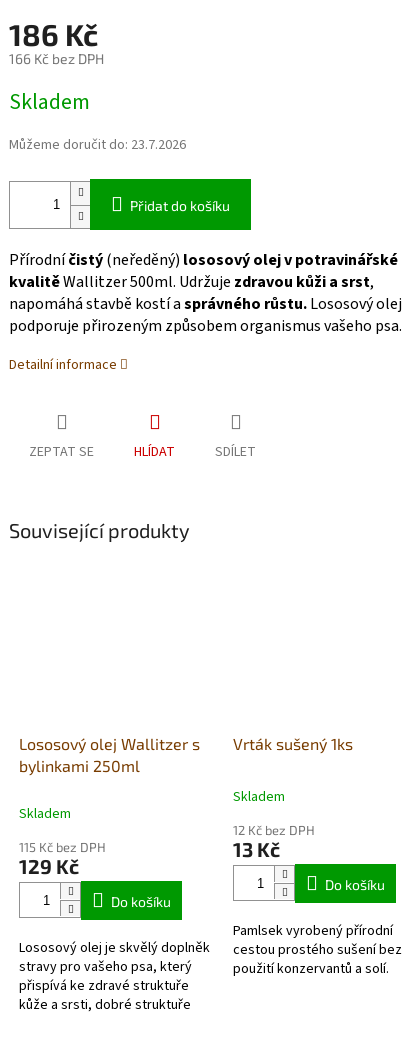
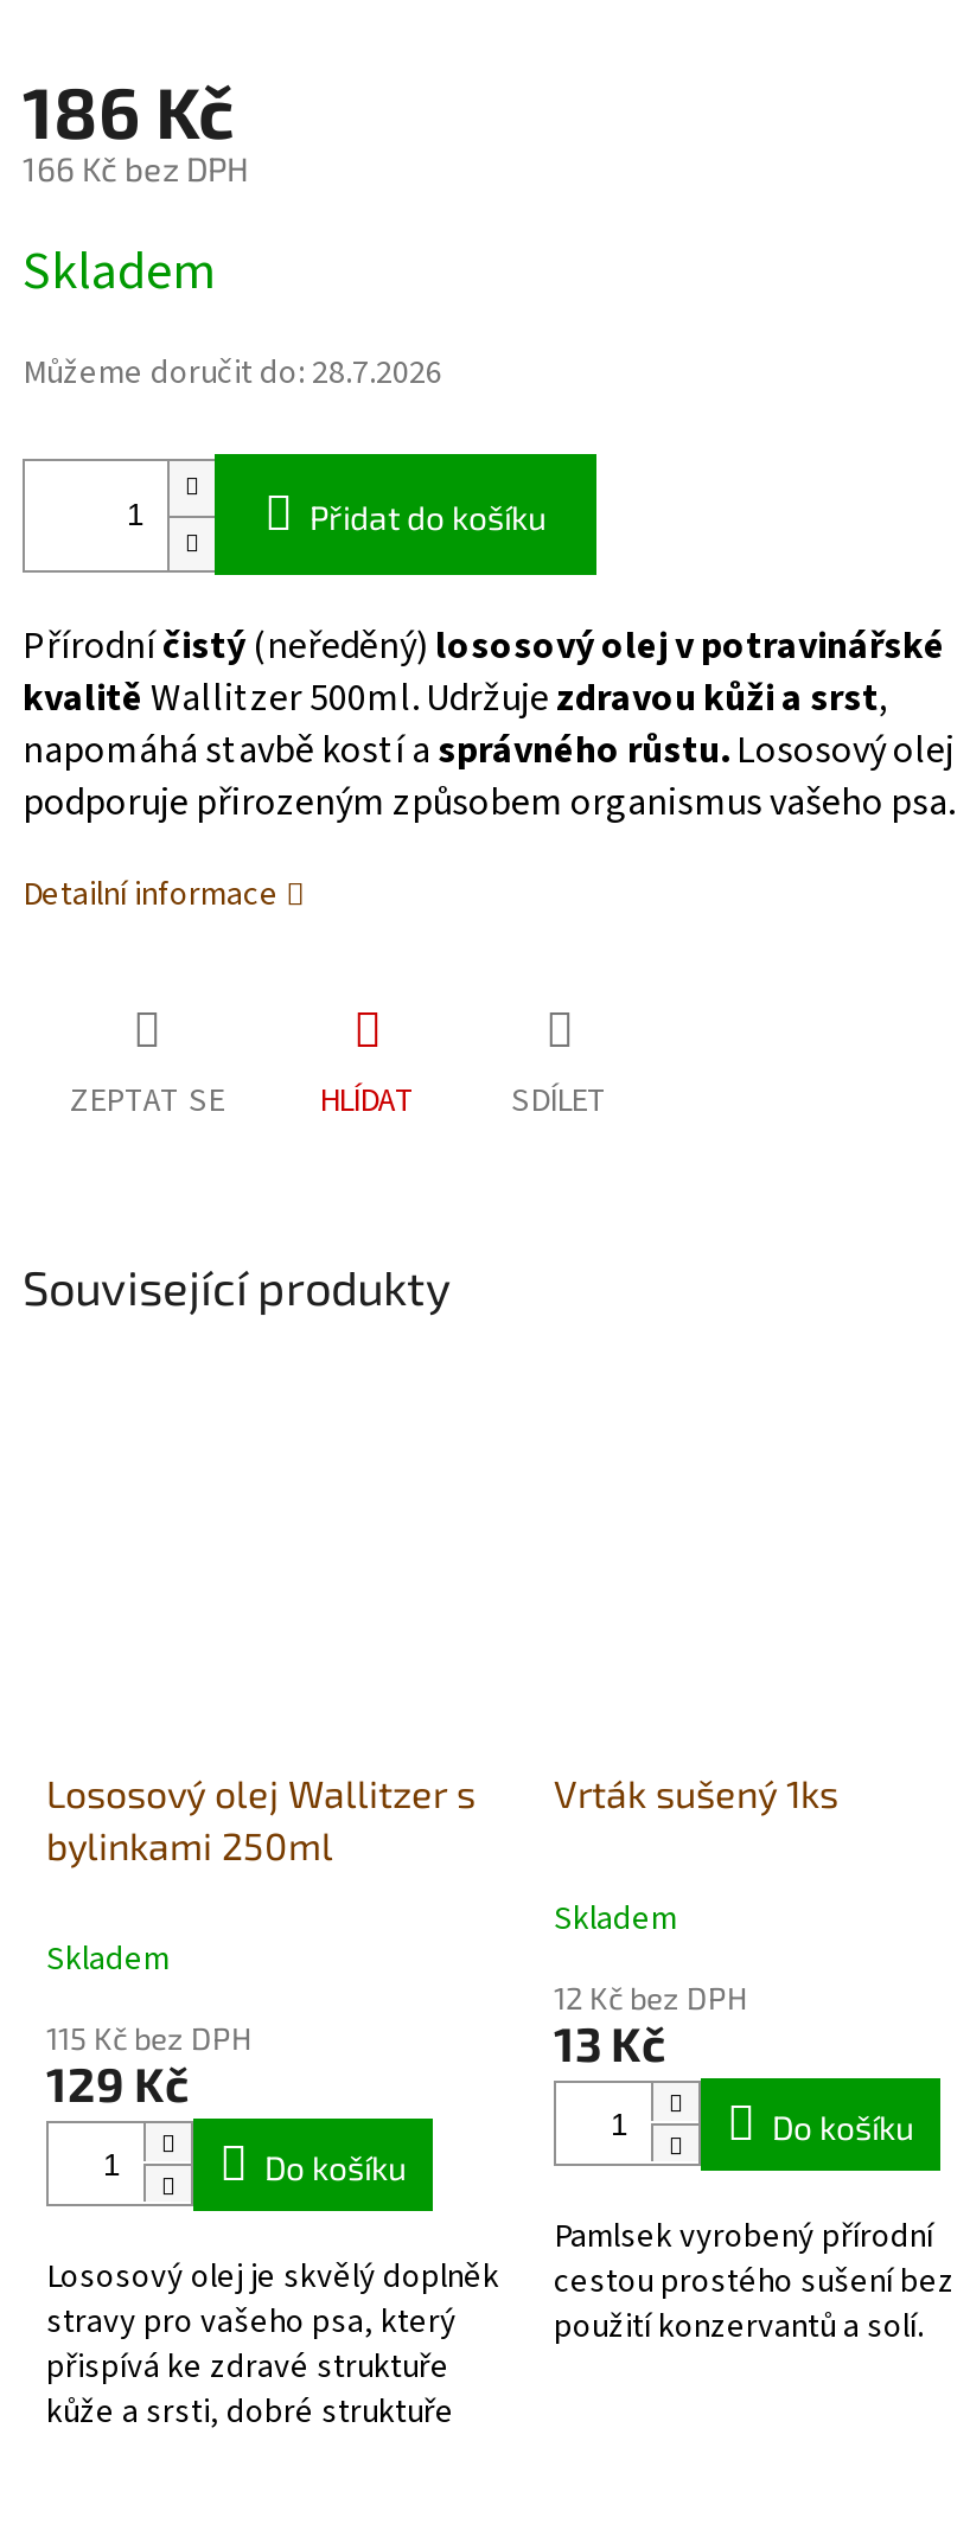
[9,135,186,155] Můžeme doručit do: 23.7.2026 -> [23,351,442,398] Můžeme doručit do: 28.7.2026

